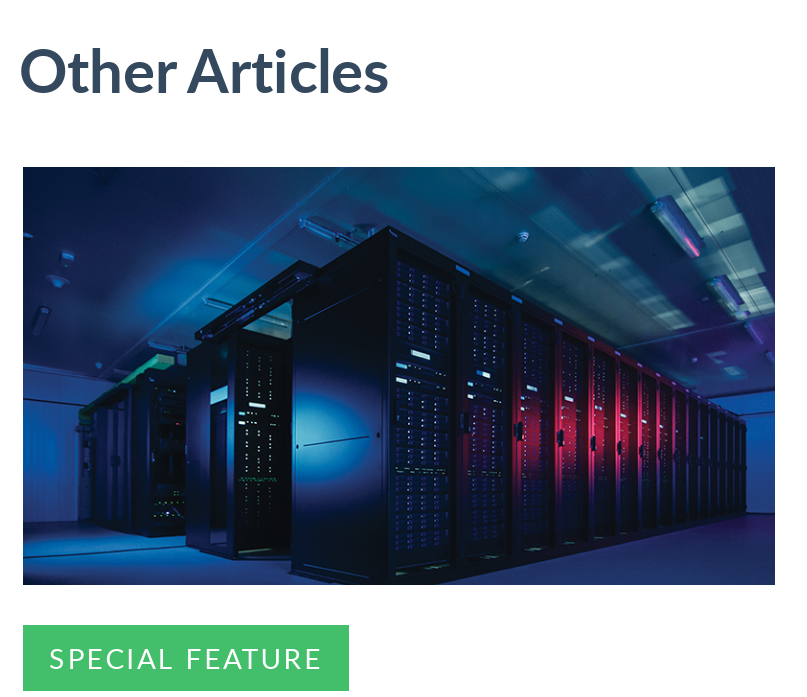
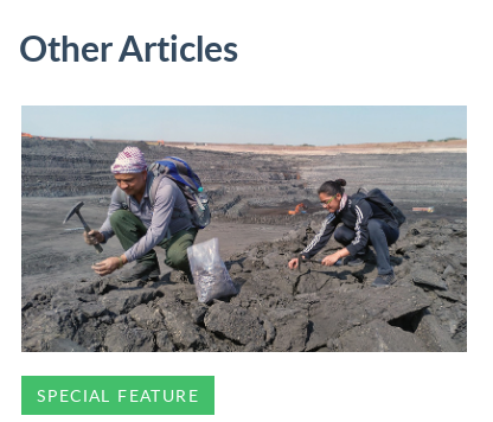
[21,165,777,587] [image] -> [20,104,468,353] [image]

